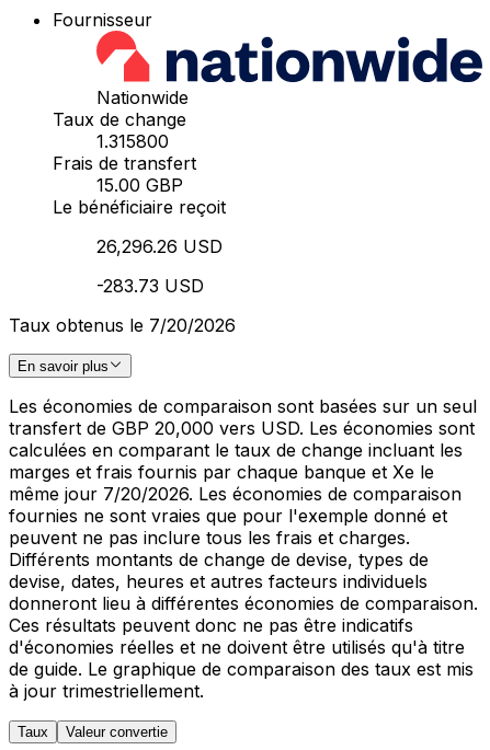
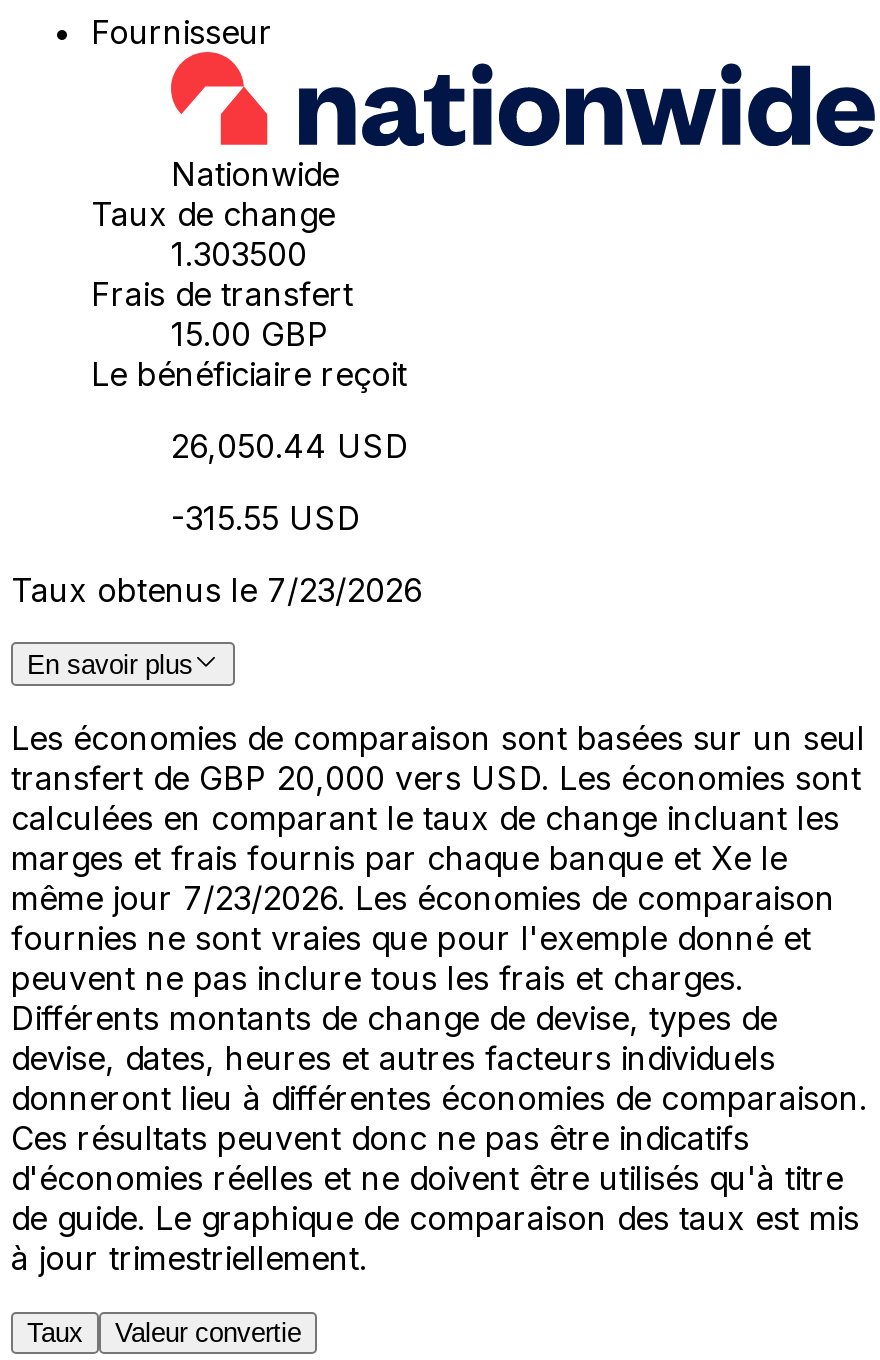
[96,130,169,152] 1.315800 -> [171,234,307,274] 1.303500
[96,235,223,257] 26,296.26 USD -> [171,426,409,466] 26,050.44 USD
[96,275,204,297] -283.73 USD -> [171,498,361,538] -315.55 USD
[9,314,236,336] Taux obtenus le 7/20/2026 -> [11,570,423,610] Taux obtenus le 7/23/2026
[9,483,461,505] même jour 7/20/2026. Les économies de comparaison -> [11,879,835,919] même jour 7/23/2026. Les économies de comparaison

